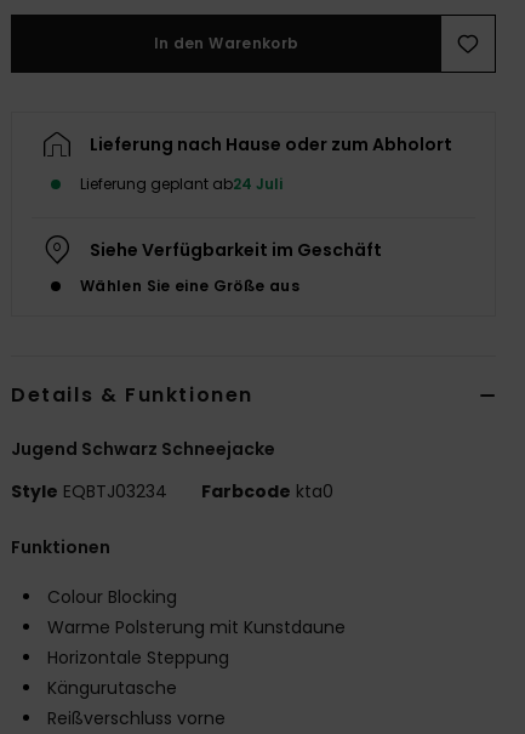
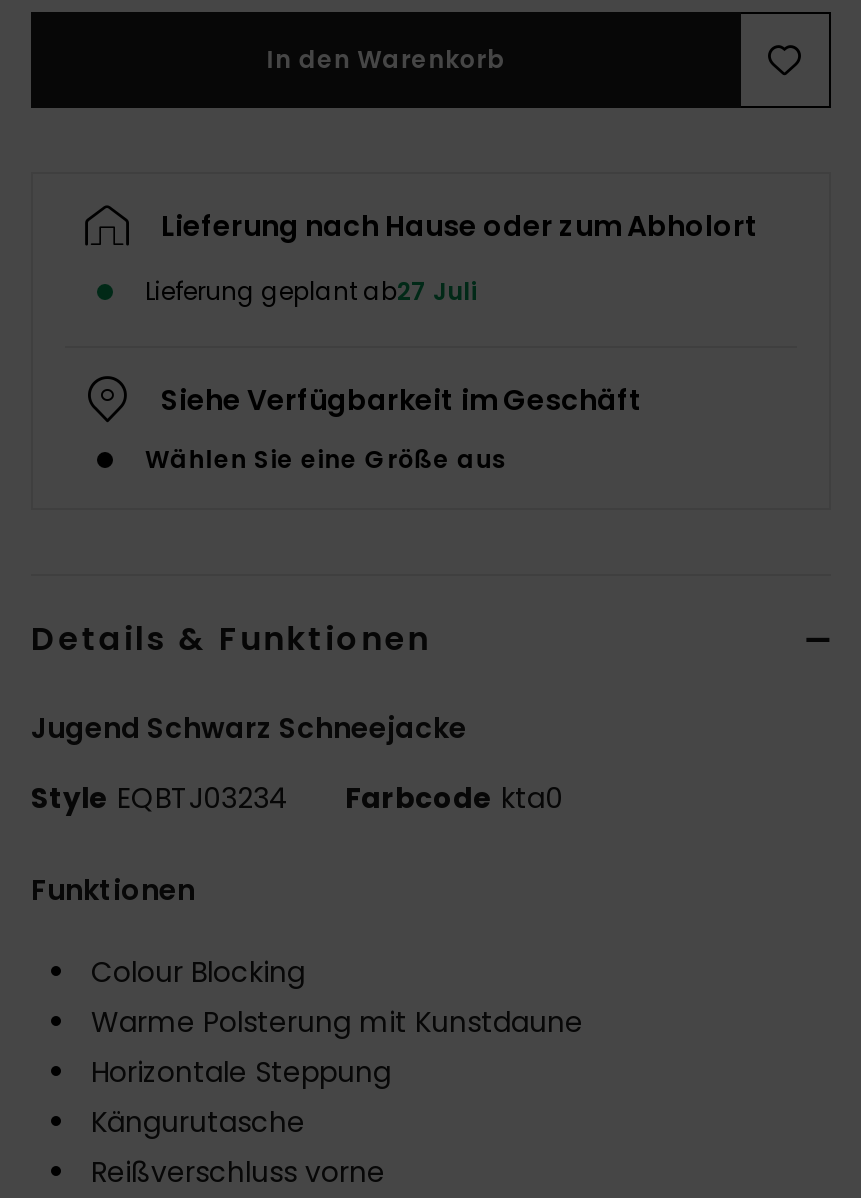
[80,174,283,194] Lieferung geplant ab24 Juli -> [145,274,477,308] Lieferung geplant ab27 Juli

